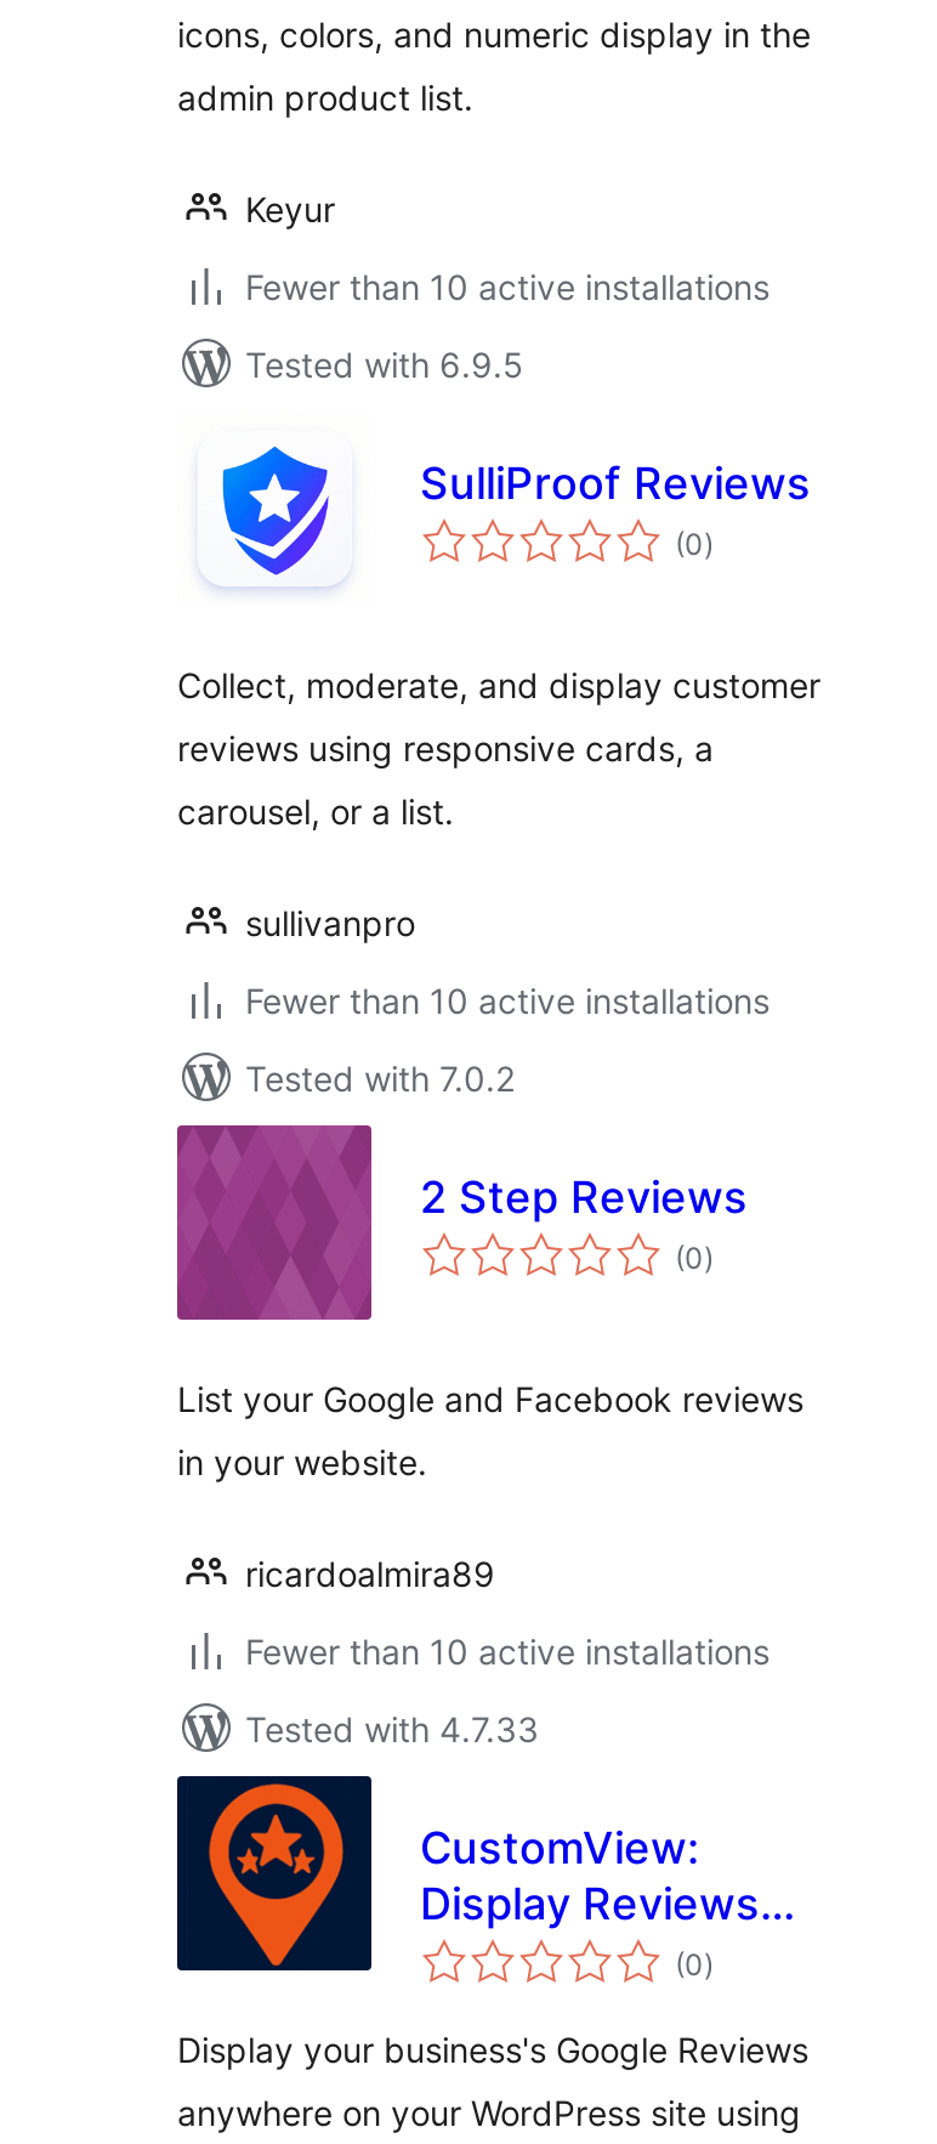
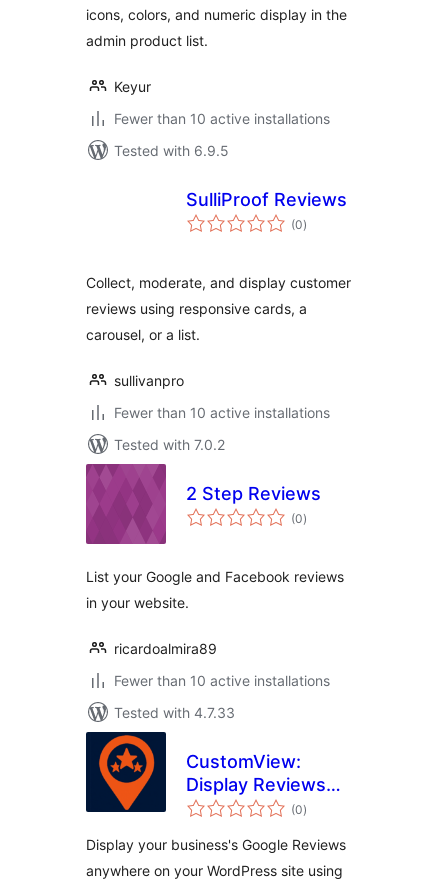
[221,446,330,591] [image] -> none

